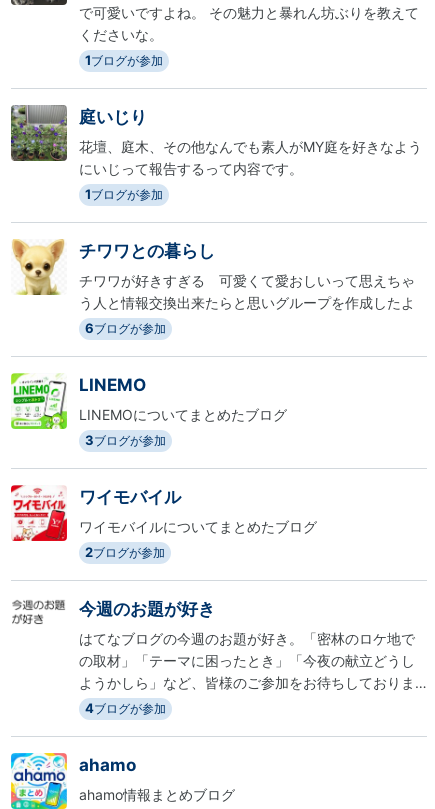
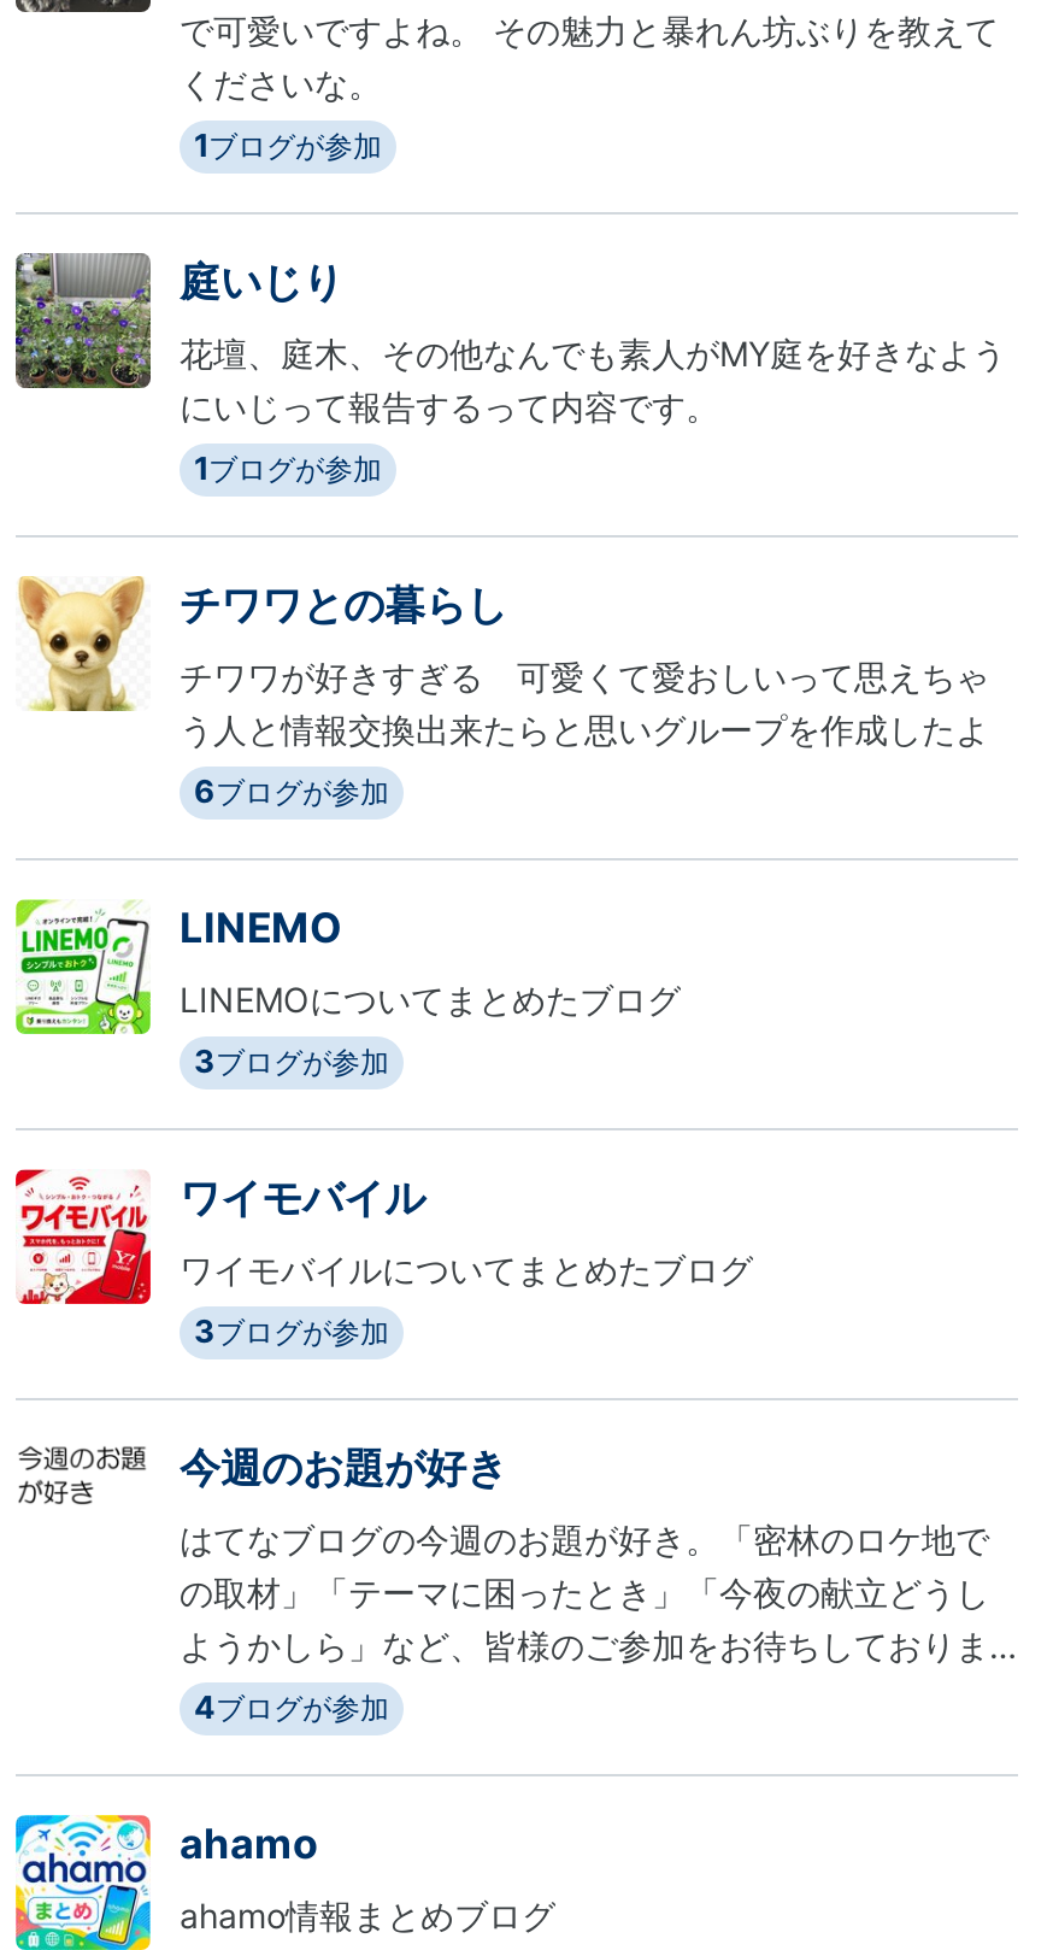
[85,544,165,560] 2ブログが参加 -> [194,1311,389,1350] 3ブログが参加

